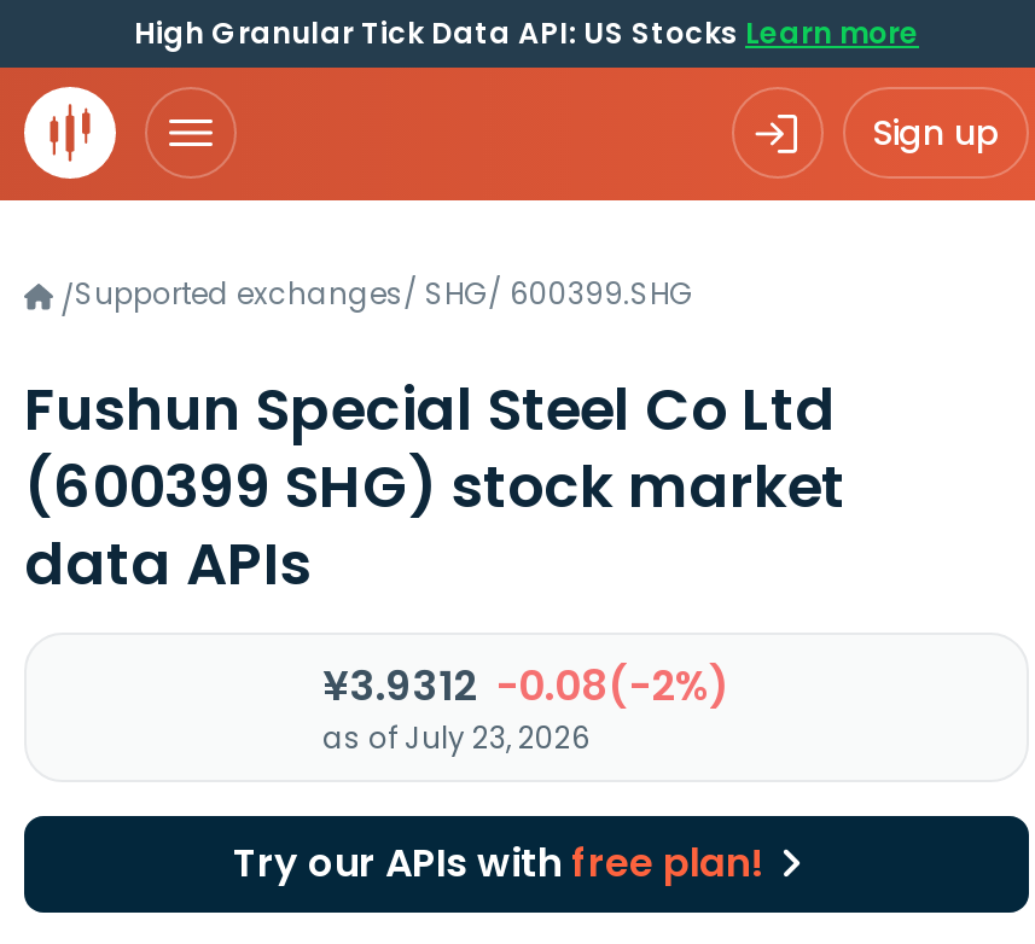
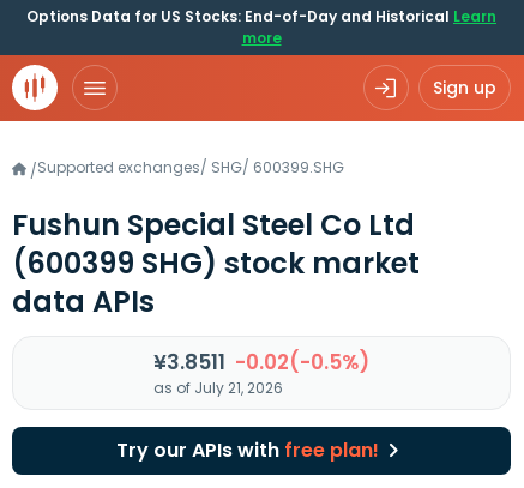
[134,12,919,53] High Granular Tick Data API: US Stocks Learn more -> [26,6,496,48] Options Data for US Stocks: End-of-Day and Historical Learn | more
[322,657,731,715] ¥3.9312 -0.08(-2%) -> [153,348,369,376] ¥3.8511 -0.02(-0.5%)
[322,717,591,758] as of July 23, 2026 -> [153,378,283,398] as of July 21, 2026

